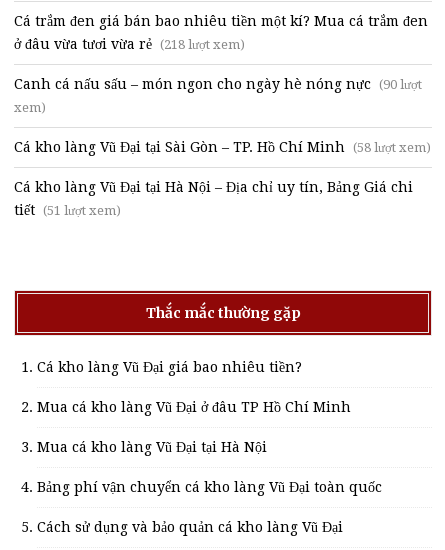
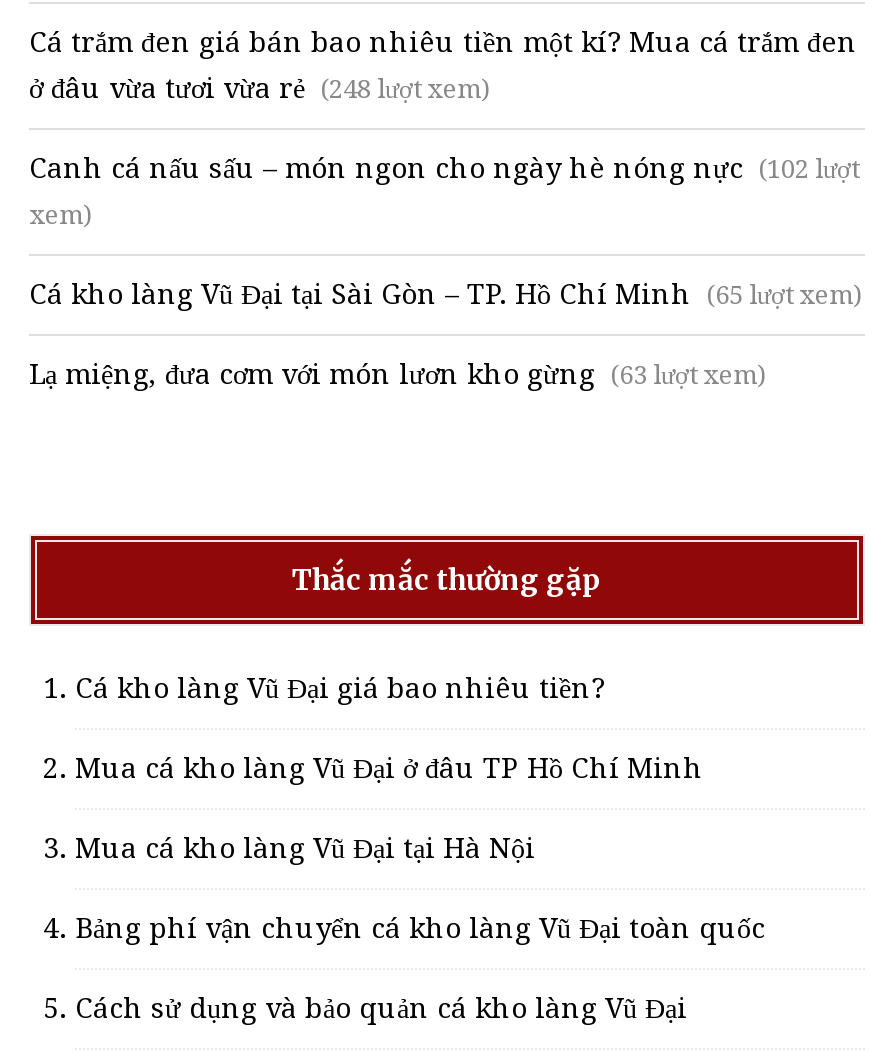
[14,36,245,52] ở đâu vừa tươi vừa rẻ (218 lượt xem) -> [29,72,491,104] ở đâu vừa tươi vừa rẻ (248 lượt xem)
[14,76,422,92] Canh cá nấu sấu – món ngon cho ngày hè nóng nực (90 lượt -> [29,152,859,184] Canh cá nấu sấu – món ngon cho ngày hè nóng nực (102 lượt
[14,139,431,155] Cá kho làng Vũ Đại tại Sài Gòn – TP. Hồ Chí Minh (58 lượt xem) -> [29,278,863,310] Cá kho làng Vũ Đại tại Sài Gòn – TP. Hồ Chí Minh (65 lượt xem)
[14,179,413,218] Cá kho làng Vũ Đại tại Hà Nội – Địa chỉ uy tín, Bảng Giá chi | tiết (51 lượt xem) -> [29,358,767,390] Lạ miệng, đưa cơm với món lươn kho gừng (63 lượt xem)

